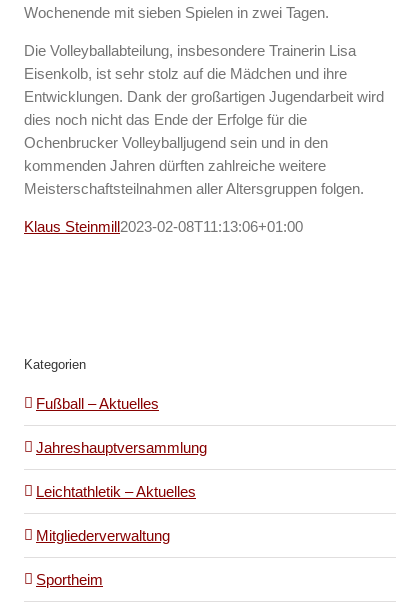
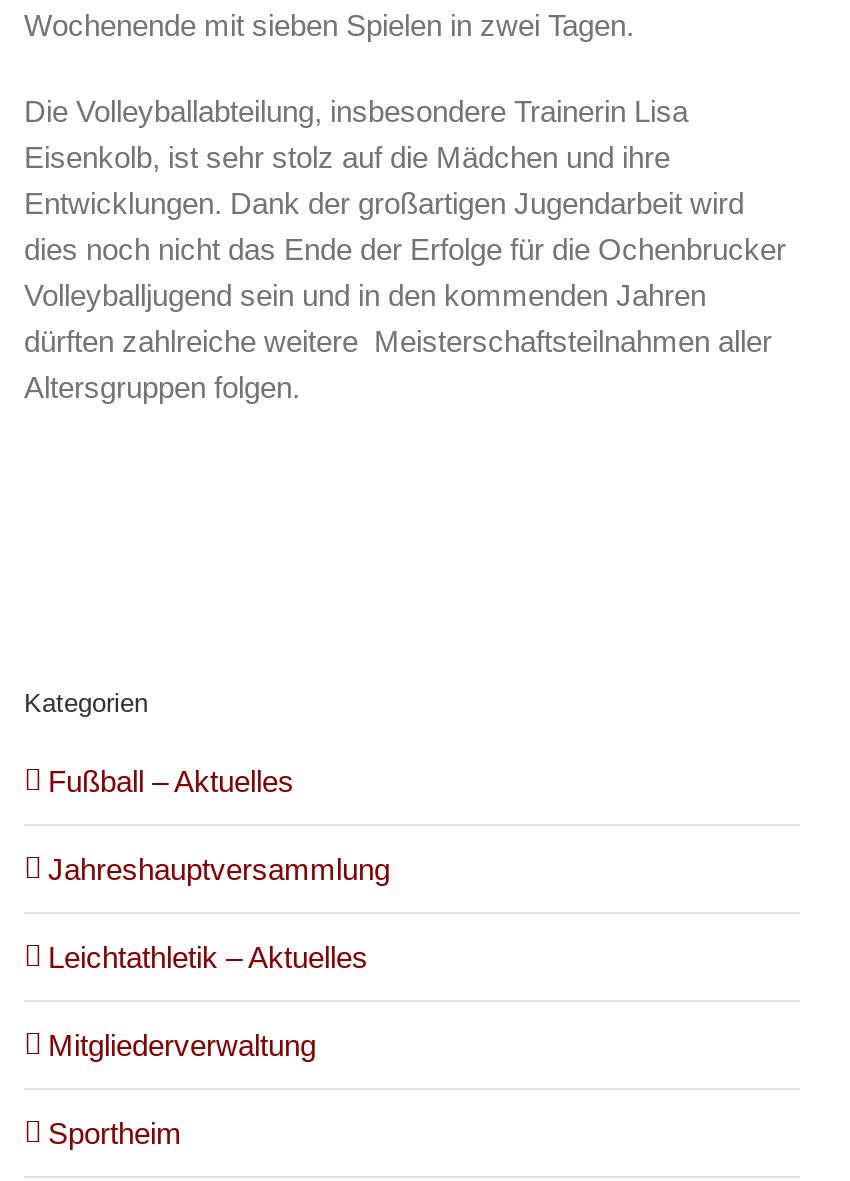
[24,111,364,235] dies noch nicht das Ende der Erfolge für die | Ochenbrucker Volleyballjugend sein und in den | kommenden Jahren dürften zahlreiche weitere | Meisterschaftsteilnahmen aller Altersgruppen folgen. | Klaus Steinmill2023-02-08T11:13:06+01:00 -> [24,232,786,404] dies noch nicht das Ende der Erfolge für die Ochenbrucker | Volleyballjugend sein und in den kommenden Jahren | dürften zahlreiche weitere Meisterschaftsteilnahmen aller | Altersgruppen folgen.

